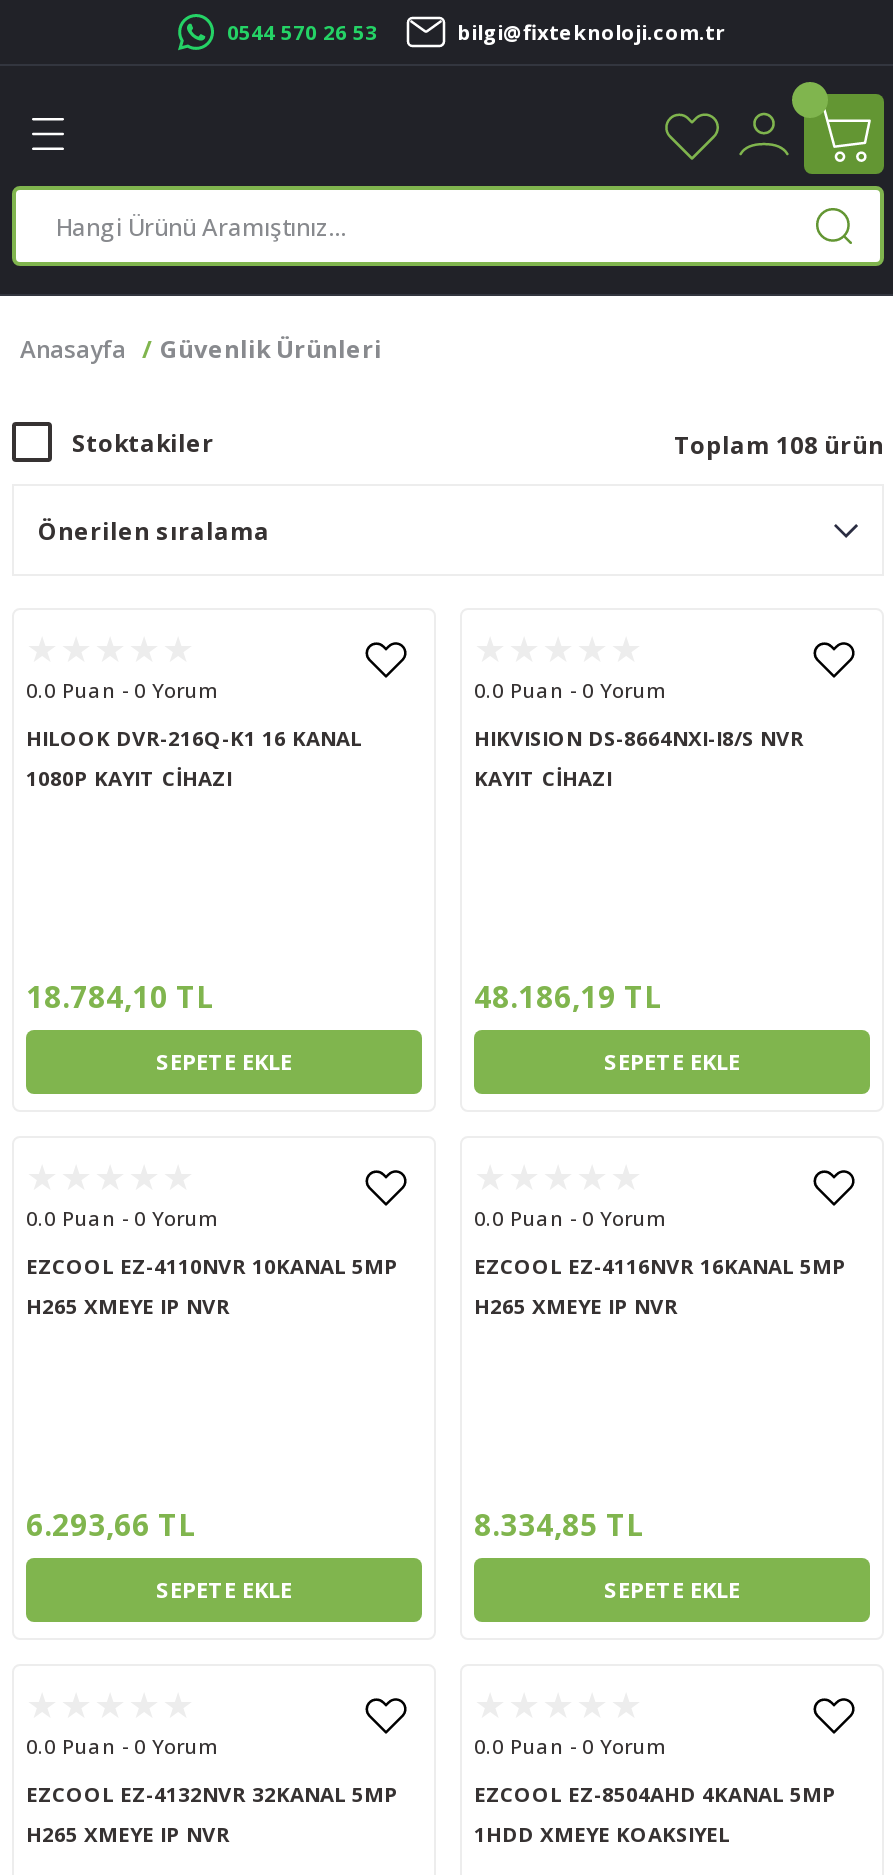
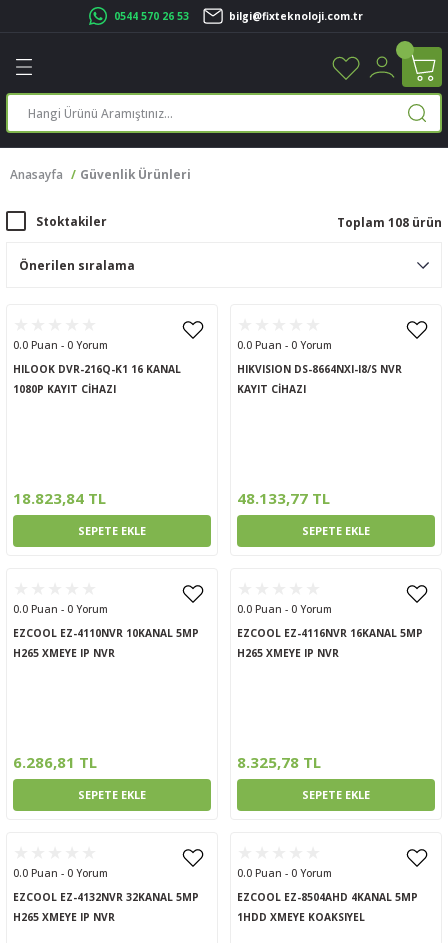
[26,976,212,1016] 18.784,10 TL -> [13,488,106,508] 18.823,84 TL
[474,976,660,1016] 48.186,19 TL -> [237,488,330,508] 48.133,77 TL
[26,1504,194,1544] 6.293,66 TL -> [13,752,97,772] 6.286,81 TL
[474,1504,642,1544] 8.334,85 TL -> [237,752,321,772] 8.325,78 TL

